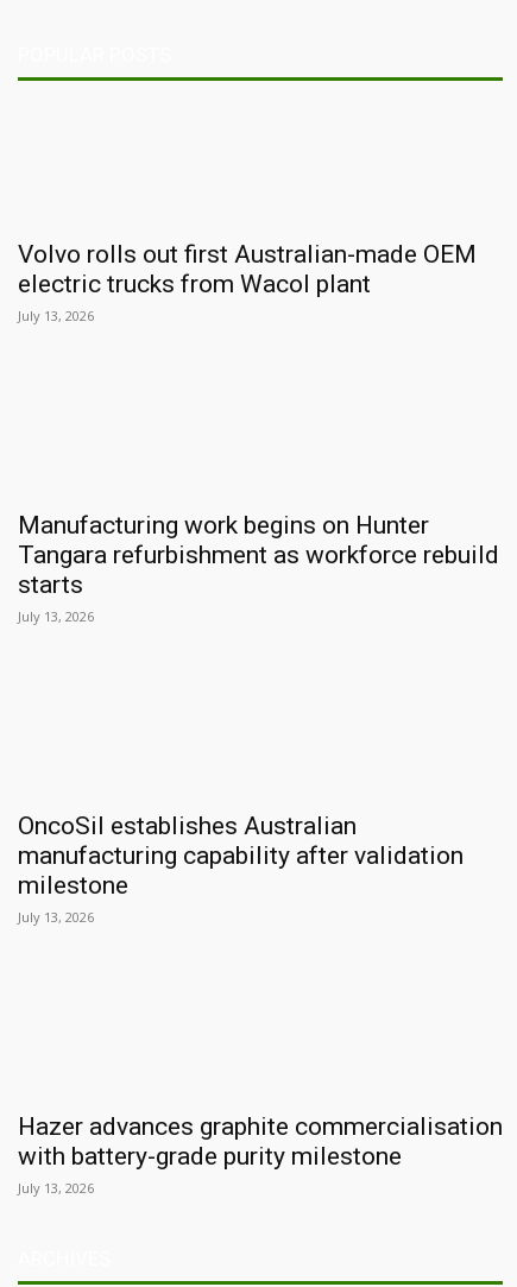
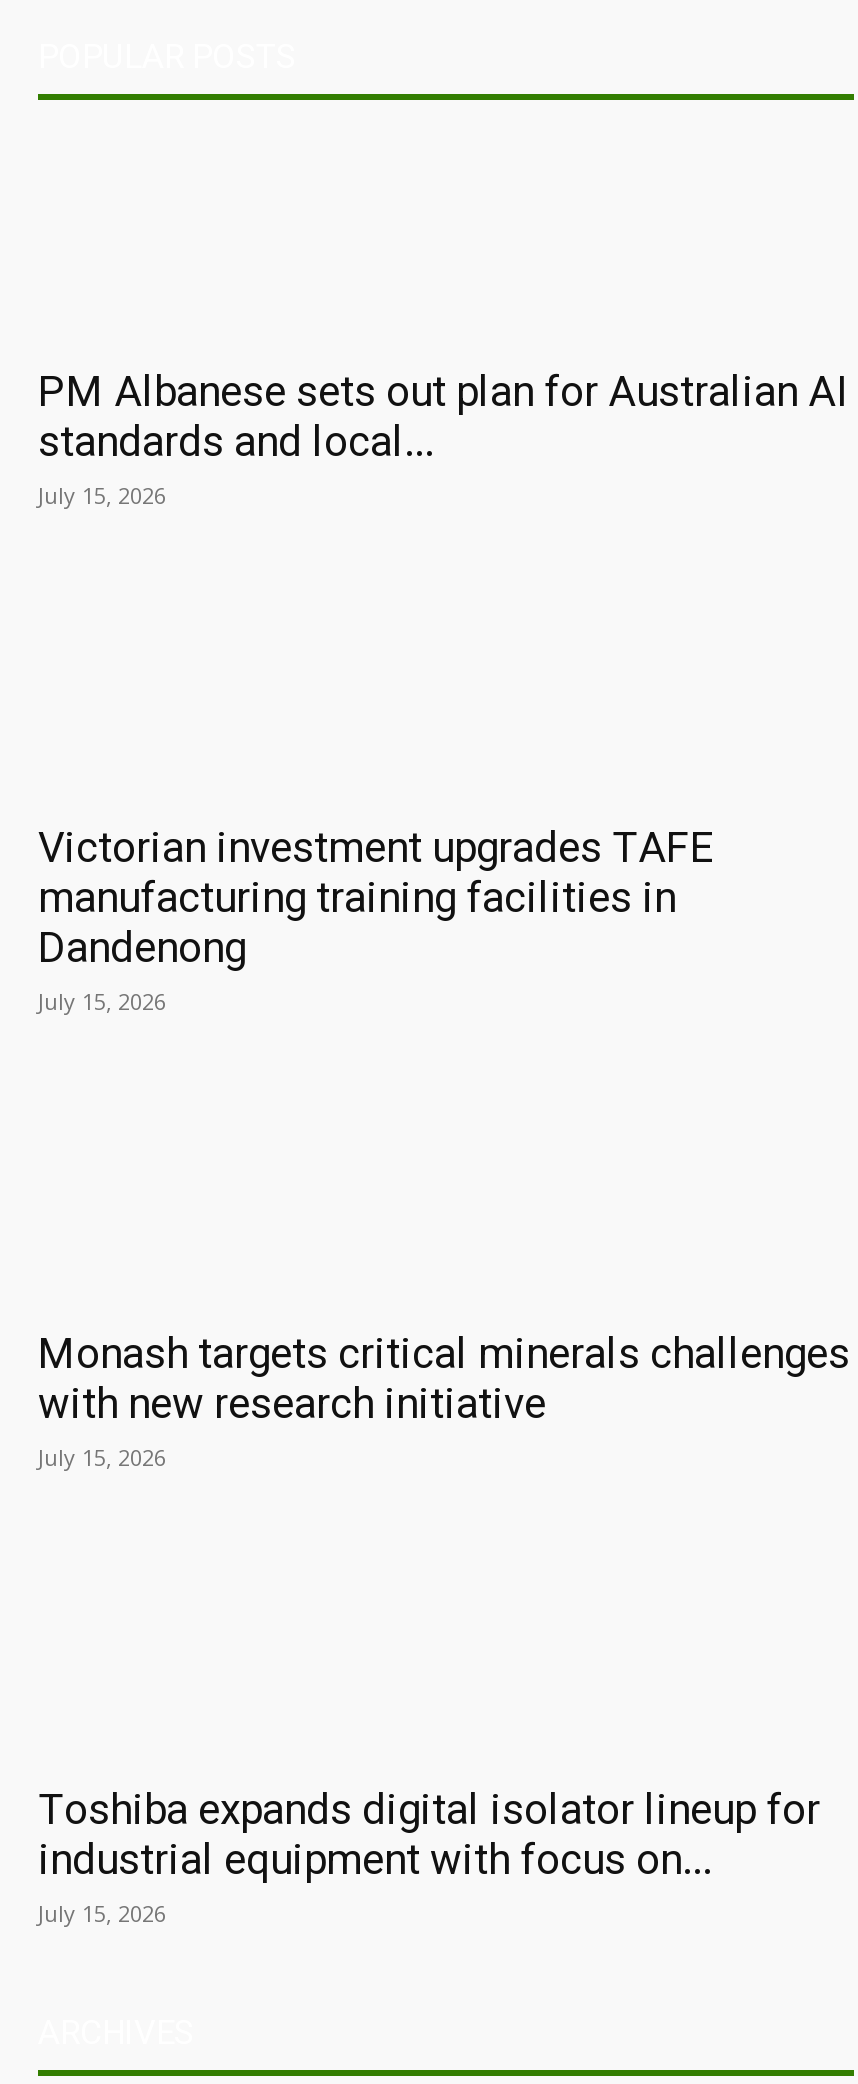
[18,240,477,324] Volvo rolls out first Australian-made OEM | electric trucks from Wacol plant | July 13, 2026 -> [38,368,848,510] PM Albanese sets out plan for Australian AI | standards and local... | July 15, 2026
[18,511,499,625] Manufacturing work begins on Hunter | Tangara refurbishment as workforce rebuild | starts | July 13, 2026 -> [38,824,714,1016] Victorian investment upgrades TAFE | manufacturing training facilities in | Dandenong | July 15, 2026
[18,812,464,926] OncoSil establishes Australian | manufacturing capability after validation | milestone | July 13, 2026 -> [38,1330,850,1472] Monash targets critical minerals challenges | with new research initiative | July 15, 2026
[18,1112,503,1197] Hazer advances graphite commercialisation | with battery-grade purity milestone | July 13, 2026 -> [38,1786,820,1928] Toshiba expands digital isolator lineup for | industrial equipment with focus on... | July 15, 2026

